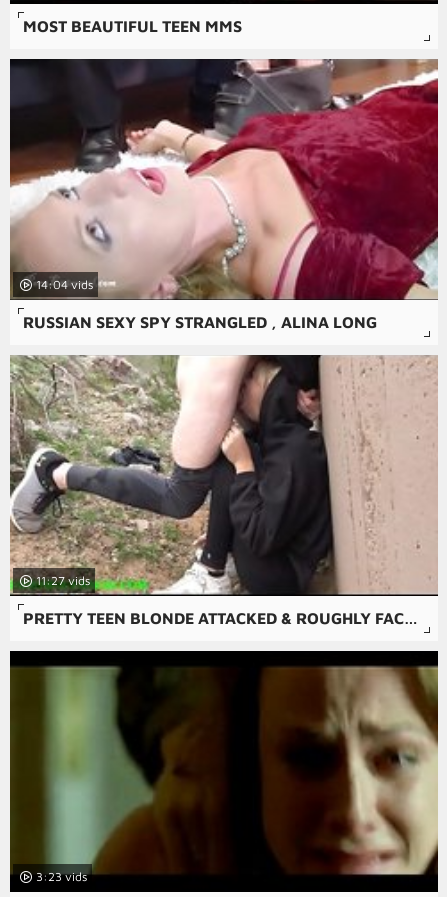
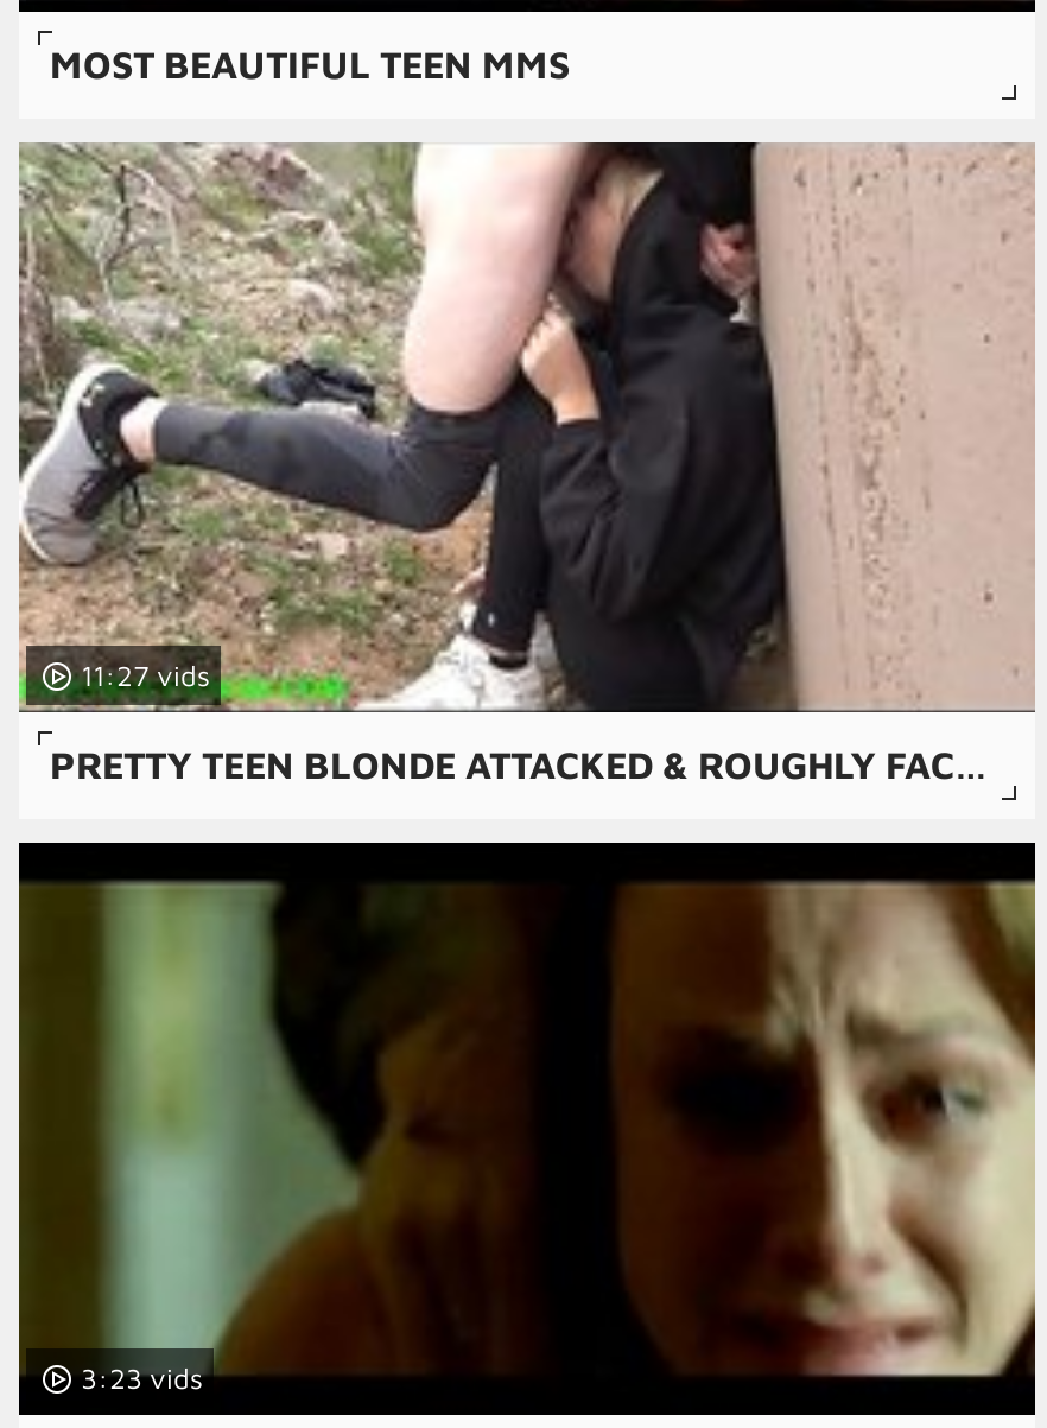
[9,58,438,300] [image] | 14:04 -> none
[23,313,377,331] RUSSIAN SEXY SPY STRANGLED , ALINA LONG -> none

